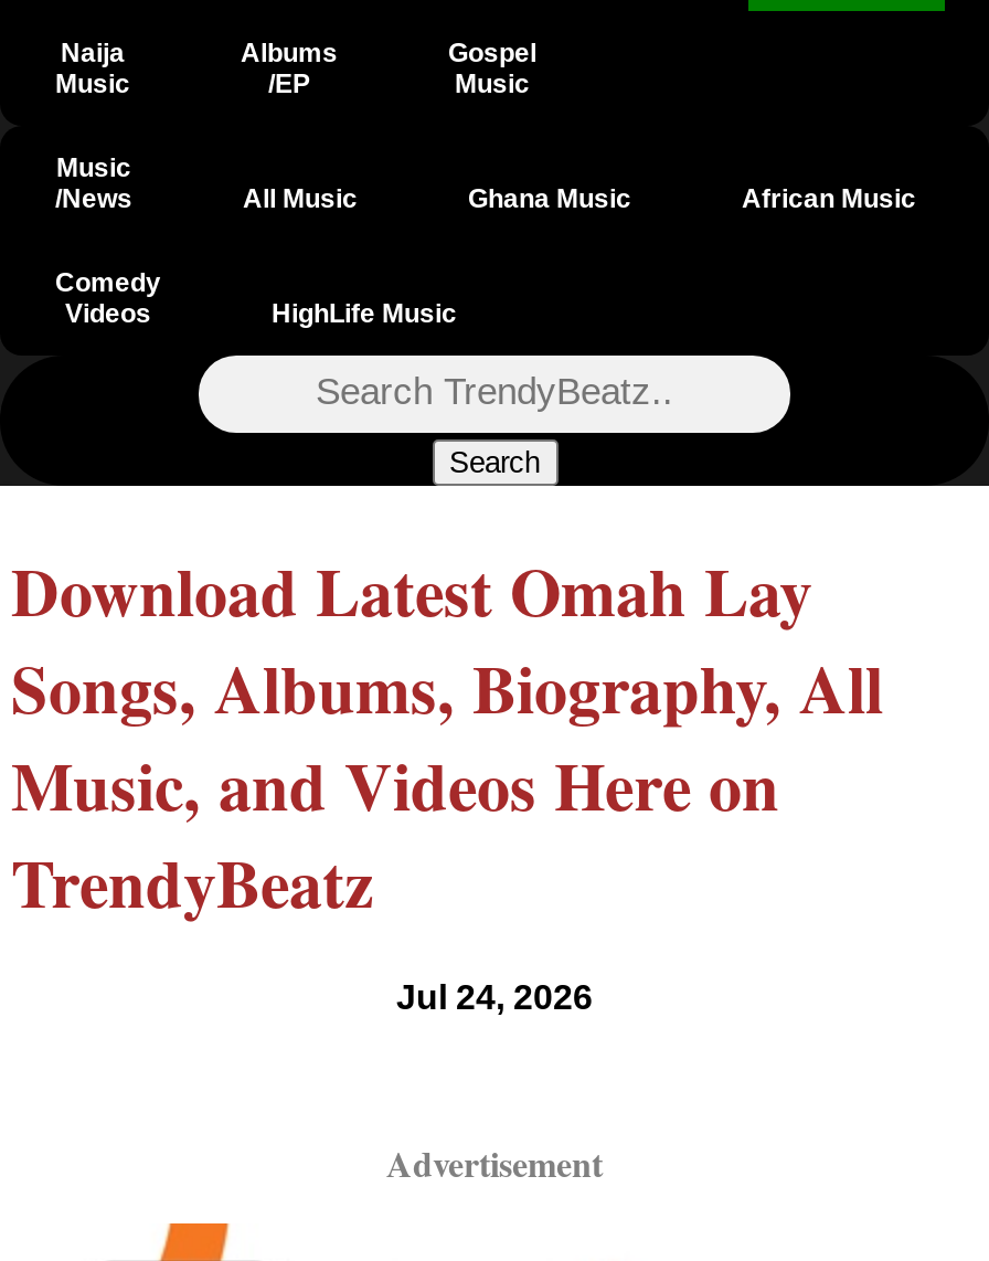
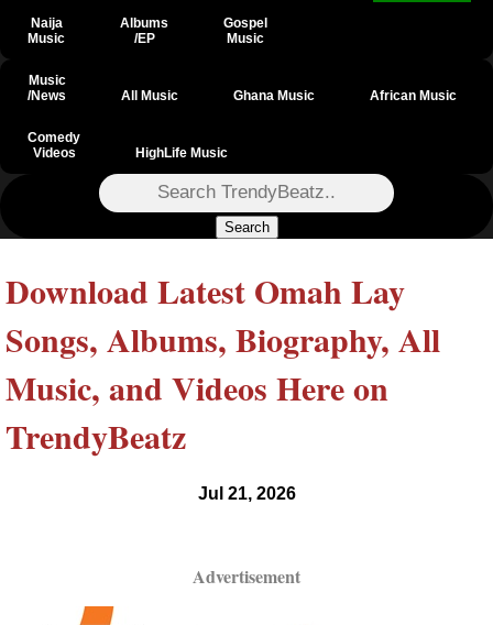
[396,978,593,1015] Jul 24, 2026 -> [198,484,295,503] Jul 21, 2026

